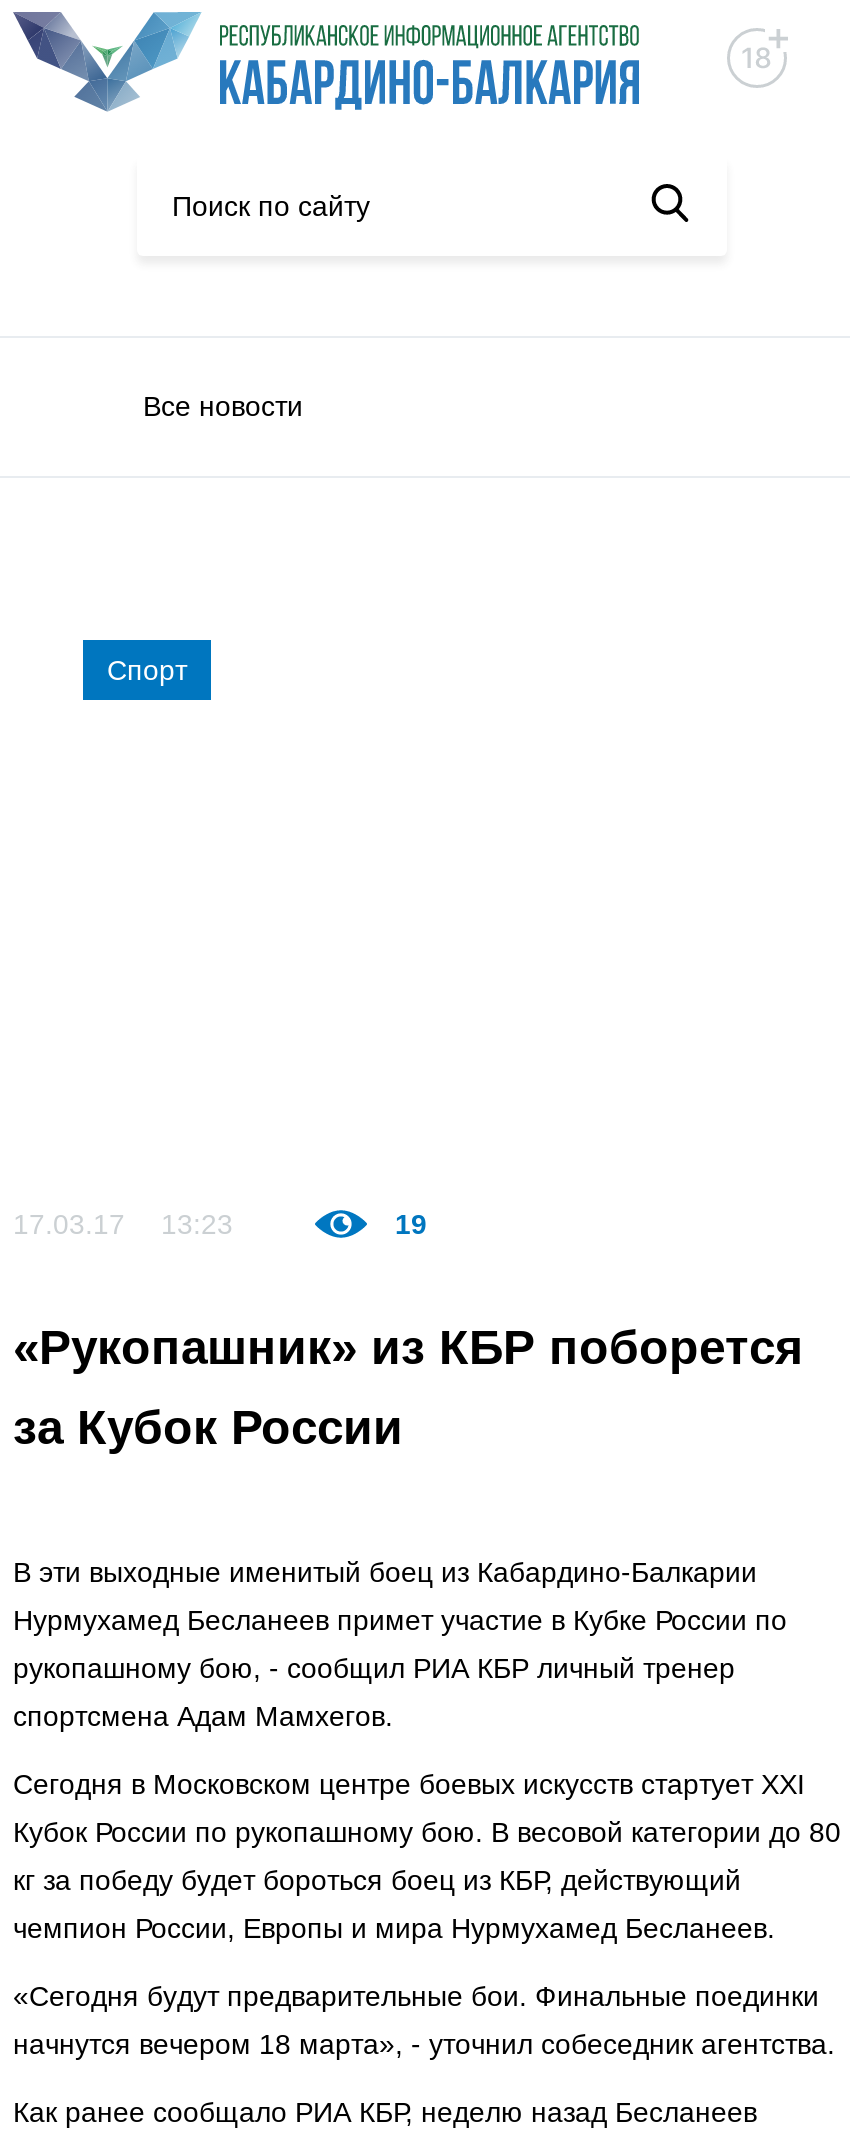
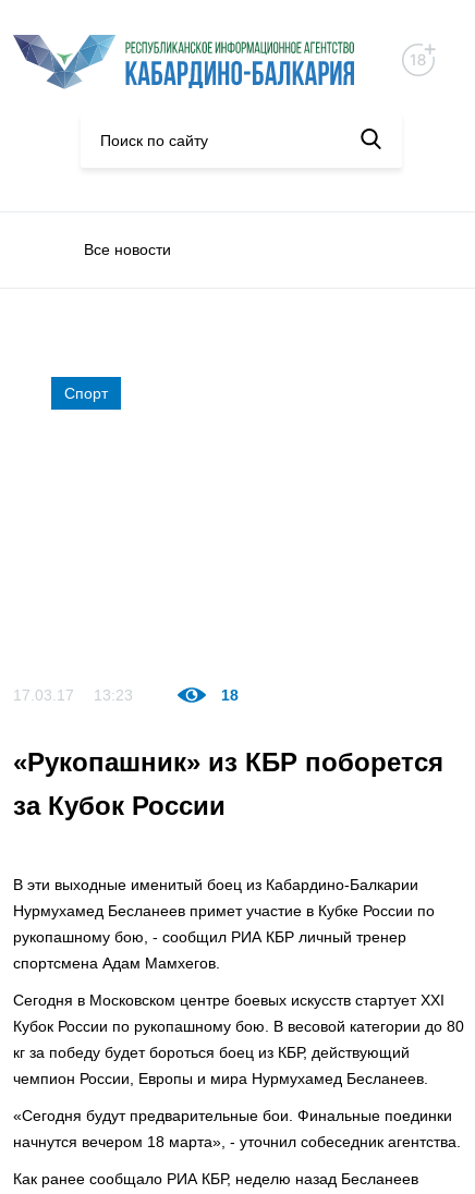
[395,1208,427,1240] 19 -> [221,686,239,704] 18

